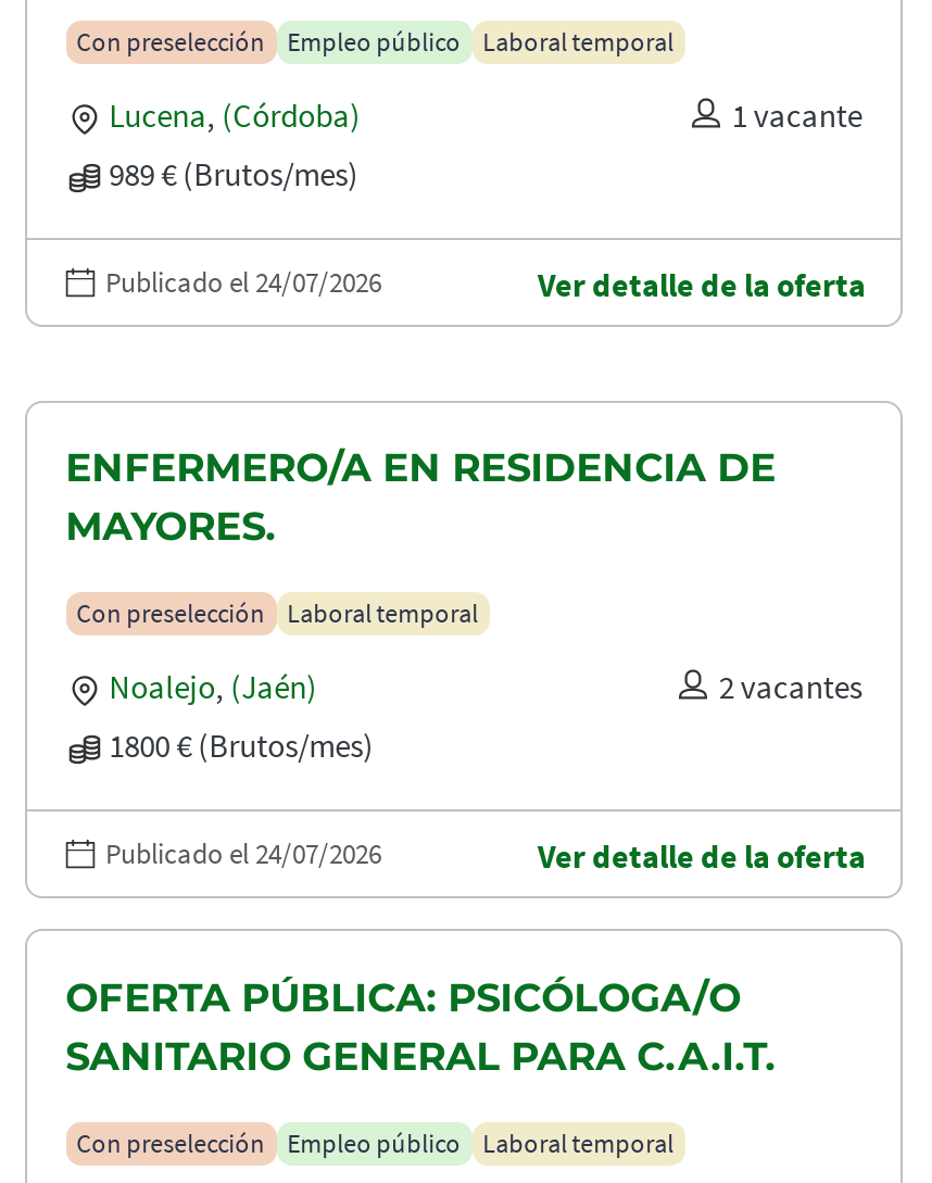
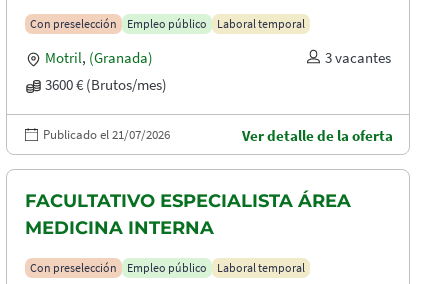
[109,95,862,195] Lucena, (Córdoba) | 1 vacante | 989 € (Brutos/mes) -> [45,48,391,94] Motril, (Granada) | 3 vacantes | 3600 € (Brutos/mes)
[105,264,381,301] Publicado el 24/07/2026 -> [43,126,170,143] Publicado el 21/07/2026
[65,445,866,1080] ENFERMERO/A EN RESIDENCIA DE | MAYORES. | Con preselección | Laboral temporal | Noalejo, (Jaén) | 2 vacantes | 1800 € (Brutos/mes) | Publicado el 24/07/2026 | Ver detalle de la oferta | OFERTA PÚBLICA: PSICÓLOGA/O | SANITARIO GENERAL PARA C.A.I.T. -> [25,190,351,239] FACULTATIVO ESPECIALISTA ÁREA | MEDICINA INTERNA

